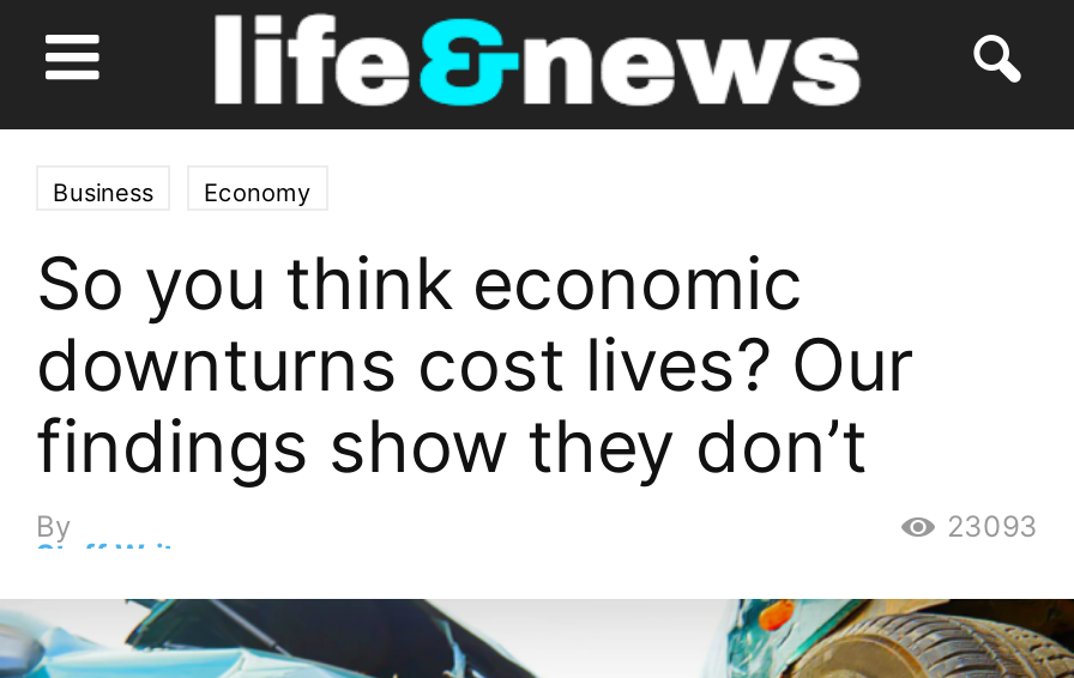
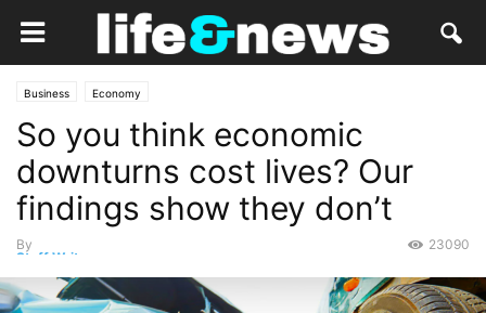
[947,508,1038,544] 23093 -> [429,236,470,252] 23090

